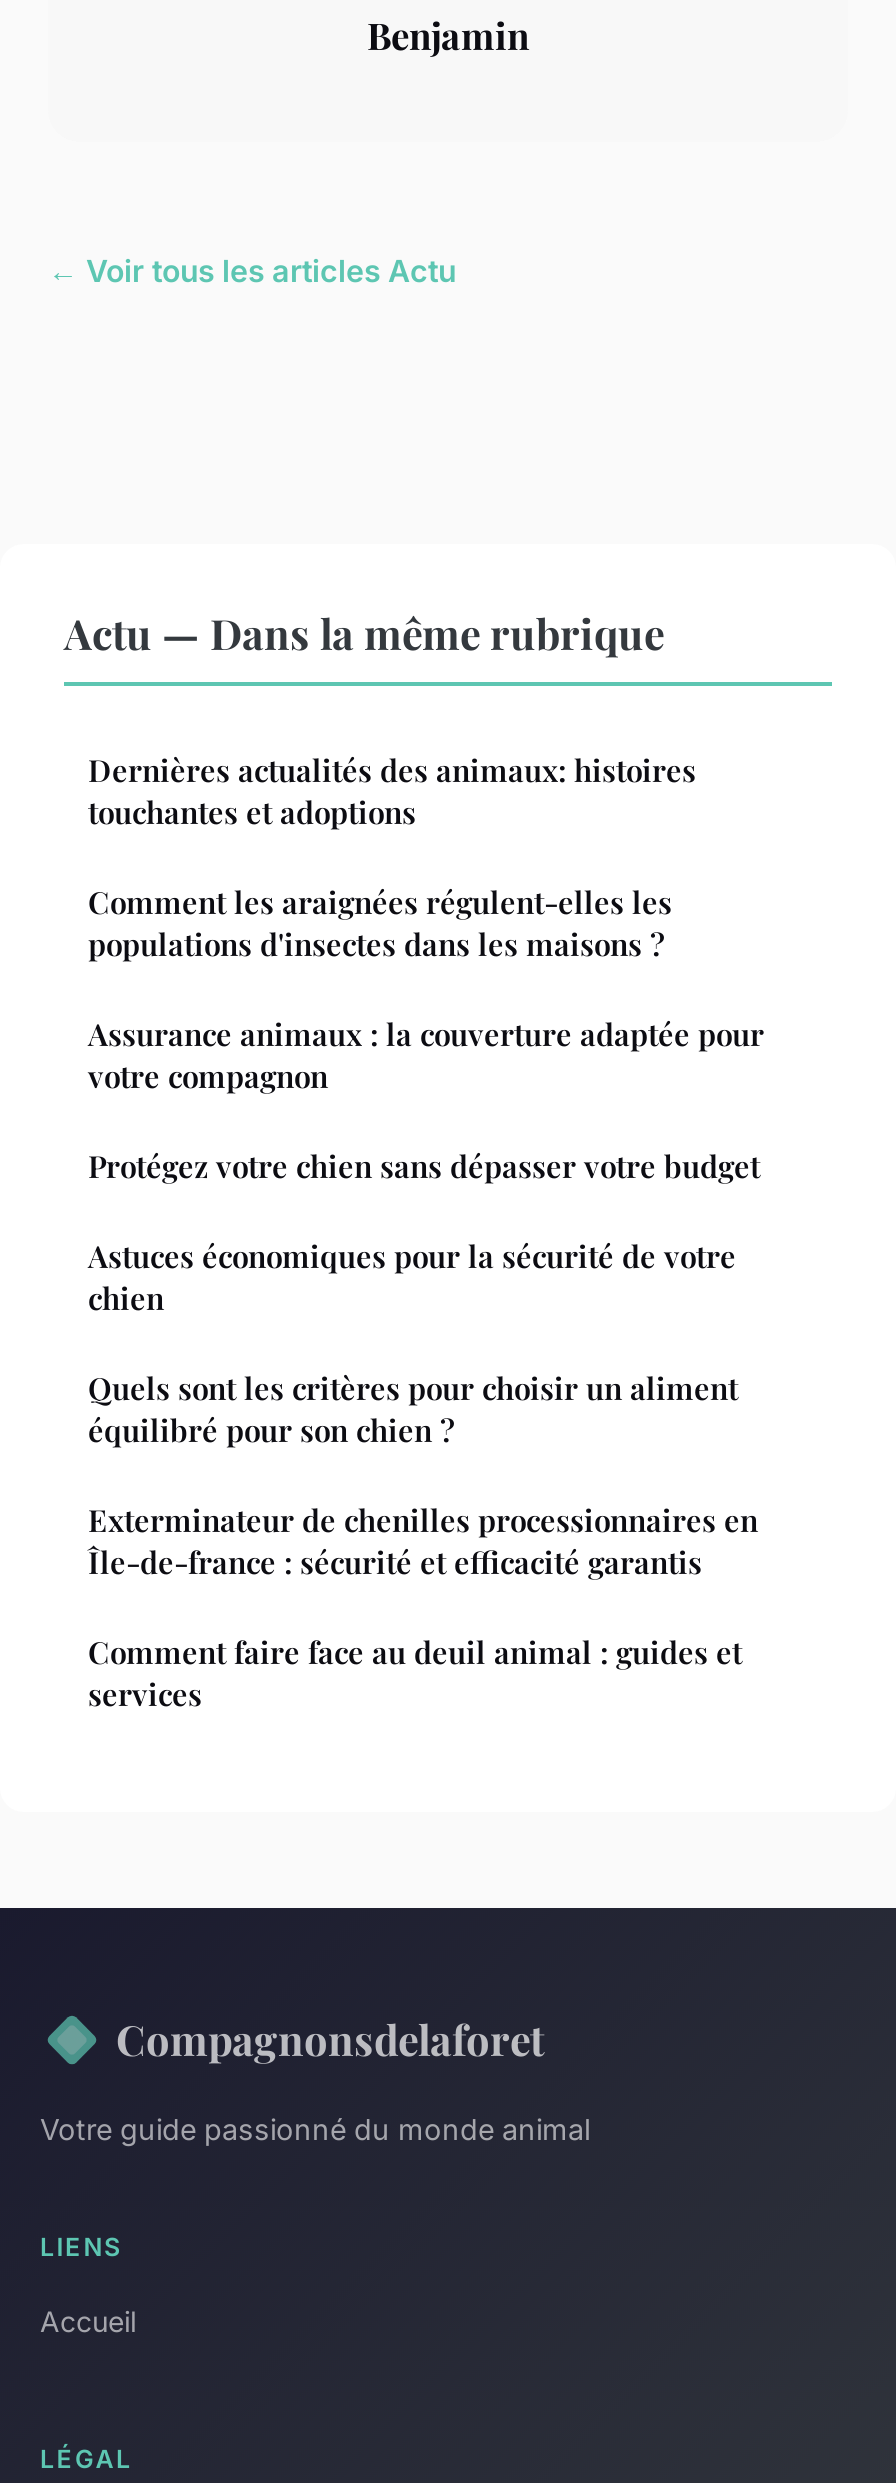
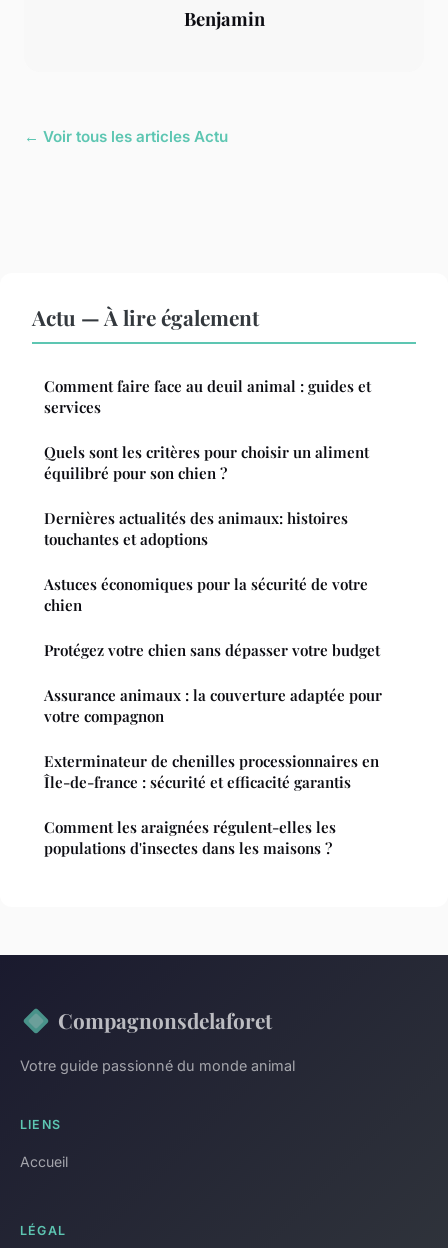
[64,604,664,660] Actu — Dans la même rubrique -> [32,303,259,331] Actu — À lire également
moved [88,750,764,1582] -> [44,442,382,858]: Quels sont les critères pour choisir un aliment | équilibré pour son chien ? | Dernières actualités des animaux: histoires | ... | Comment les araignées régulent-elles les | populations d'insectes dans les maisons ?
moved [88,1632,742,1714] -> [44,376,371,417]: Comment faire face au deuil animal : guides et | services

